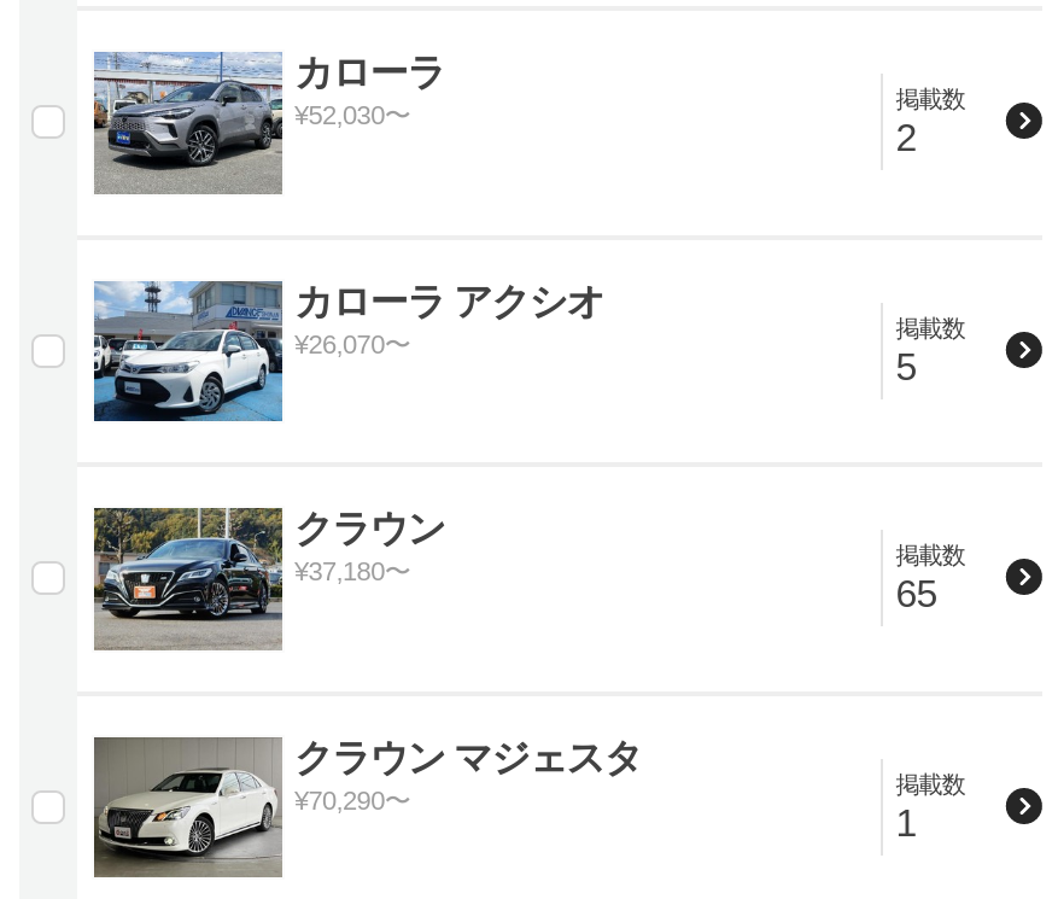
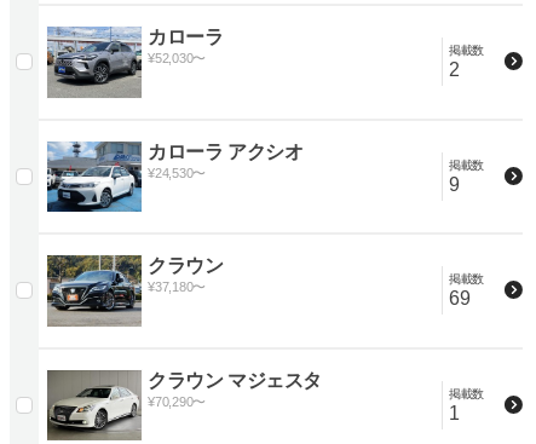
[294,328,410,357] ¥26,070〜 -> [148,165,206,180] ¥24,530〜
[896,346,916,387] 5 -> [449,174,460,195] 9
[896,574,937,615] 65 -> [449,288,470,309] 69

